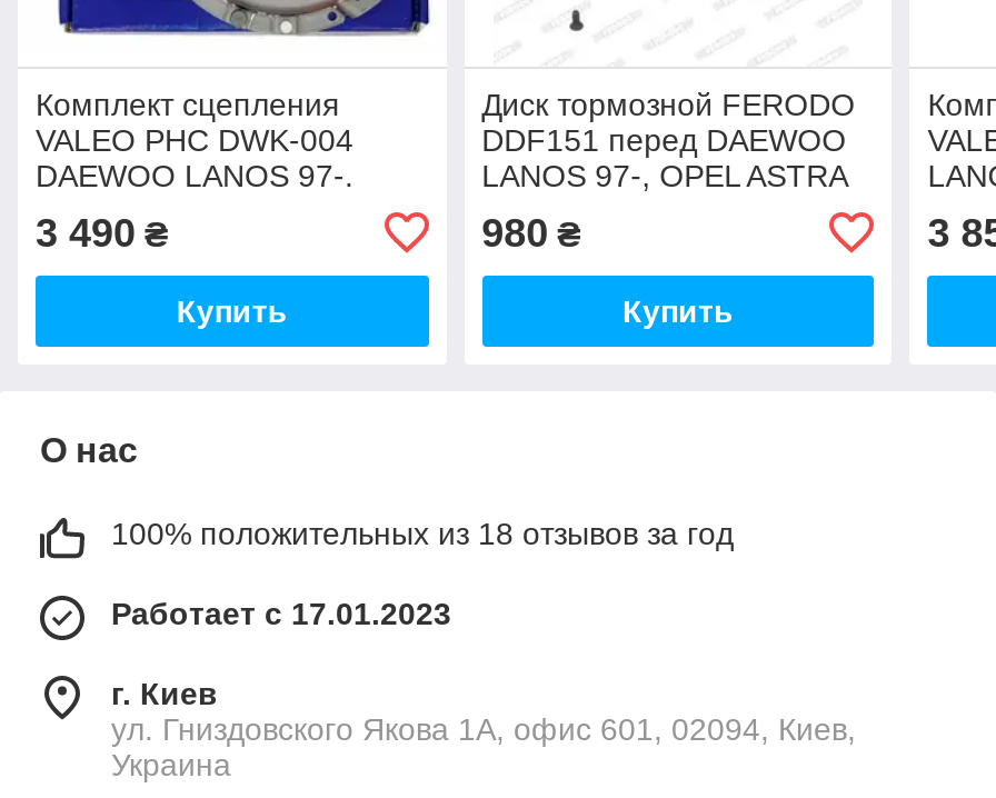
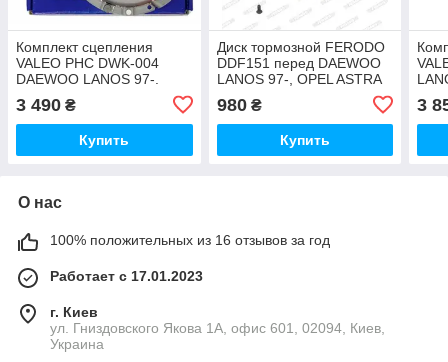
[111,515,734,551] 100% положительных из 18 отзывов за год -> [50,232,330,248] 100% положительных из 16 отзывов за год

